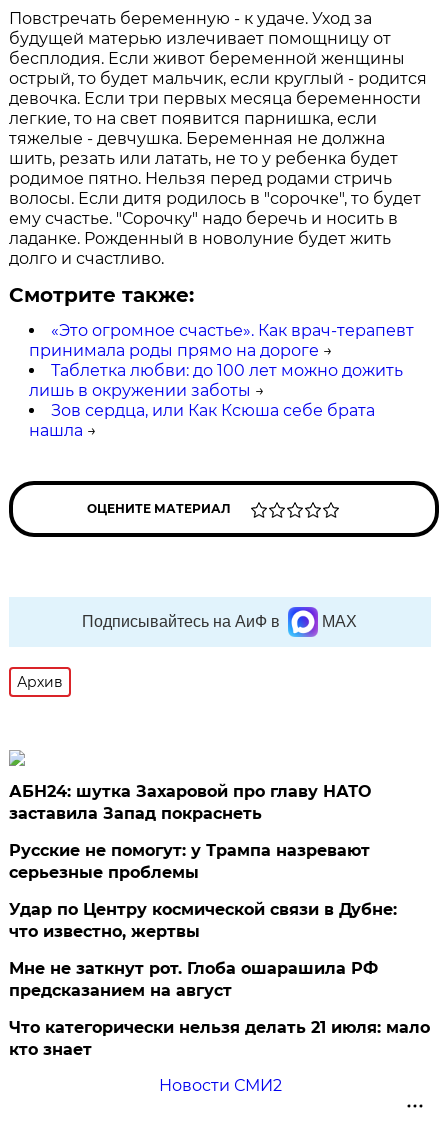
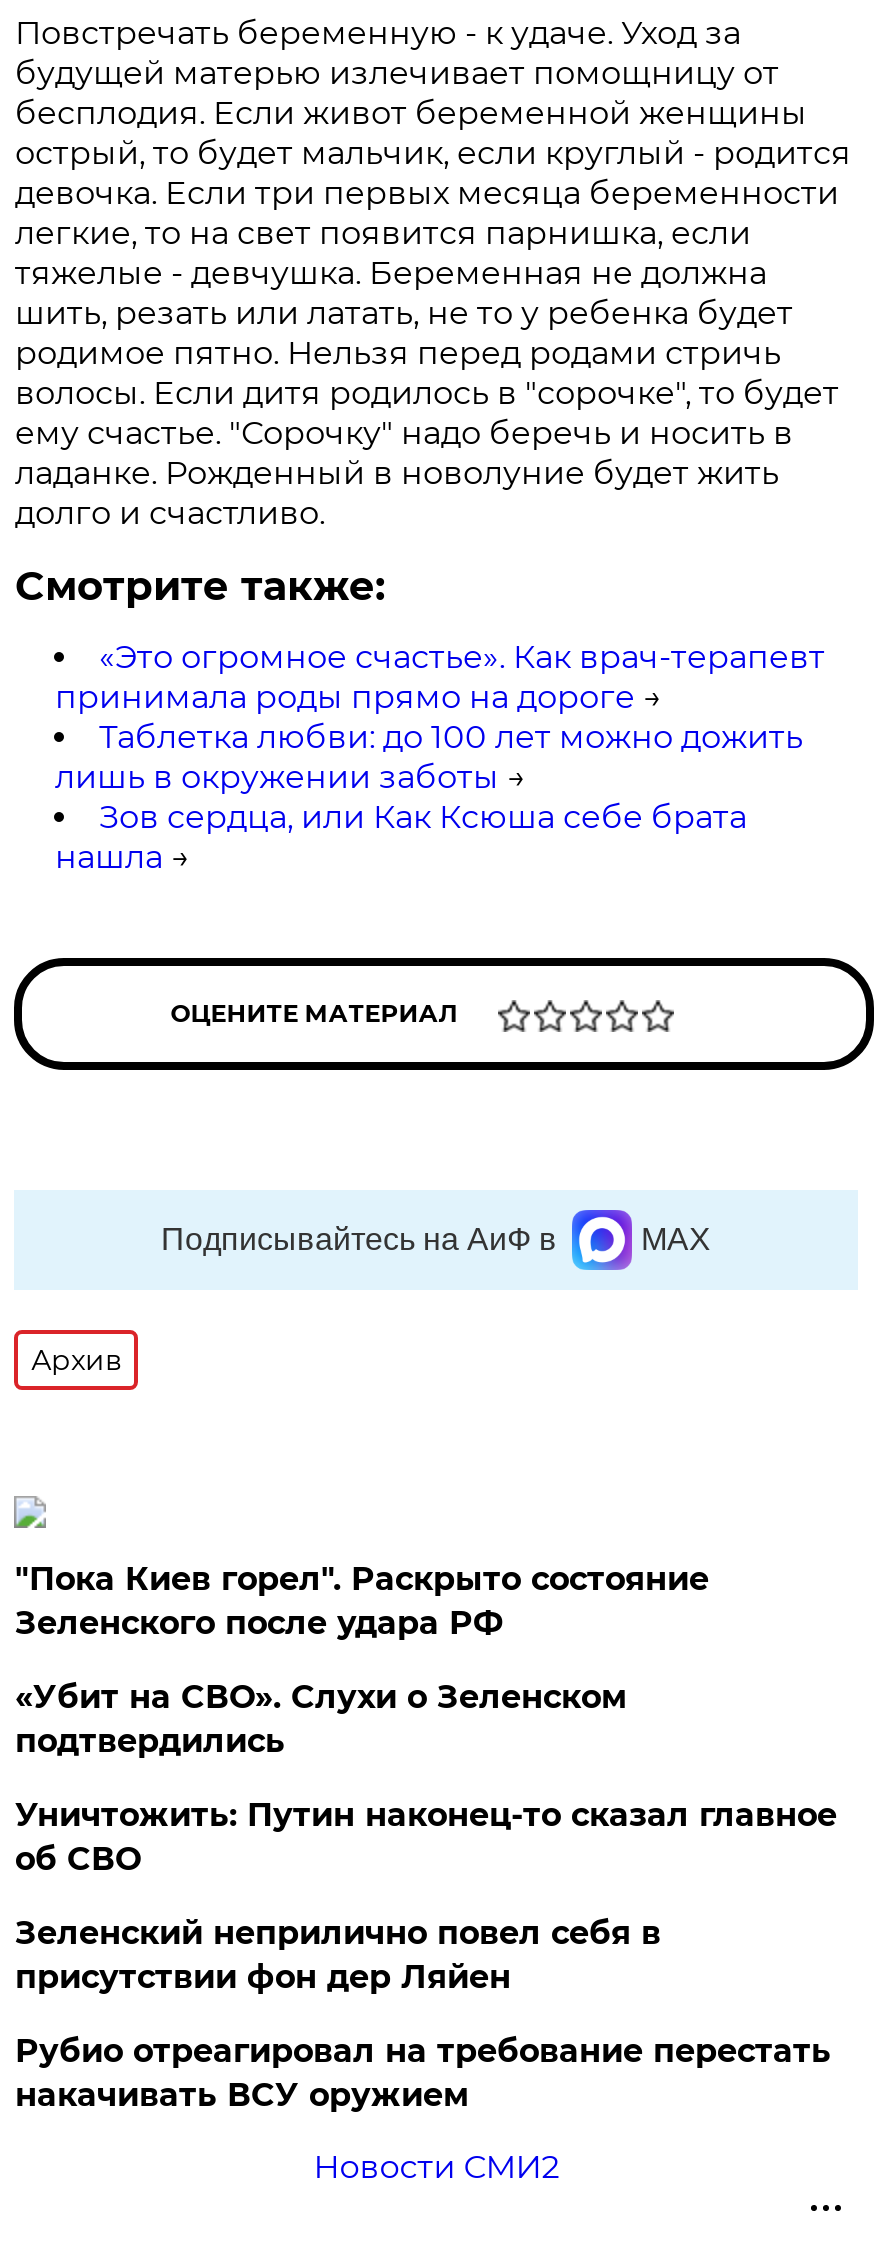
[9,782,371,823] АБН24: шутка Захаровой про главу НАТО | заставила Запад покраснеть -> [15,1560,709,1642] "Пока Киев горел". Раскрыто состояние | Зеленского после удара РФ
[9,841,370,882] Русские не помогут: у Трампа назревают | серьезные проблемы -> [15,1678,627,1760] «Убит на СВО». Слухи о Зеленском | подтвердились
[9,900,397,941] Удар по Центру космической связи в Дубне: | что известно, жертвы -> [15,1796,837,1878] Уничтожить: Путин наконец-то сказал главное | об СВО
[9,959,378,1000] Мне не заткнут рот. Глоба ошарашила РФ | предсказанием на август -> [15,1914,661,1996] Зеленский неприлично повел cебя в | присутствии фон дер Ляйен
[9,1018,430,1059] Что категорически нельзя делать 21 июля: мало | кто знает -> [15,2032,831,2114] Рубио отреагировал на требование перестать | накачивать ВСУ оружием

